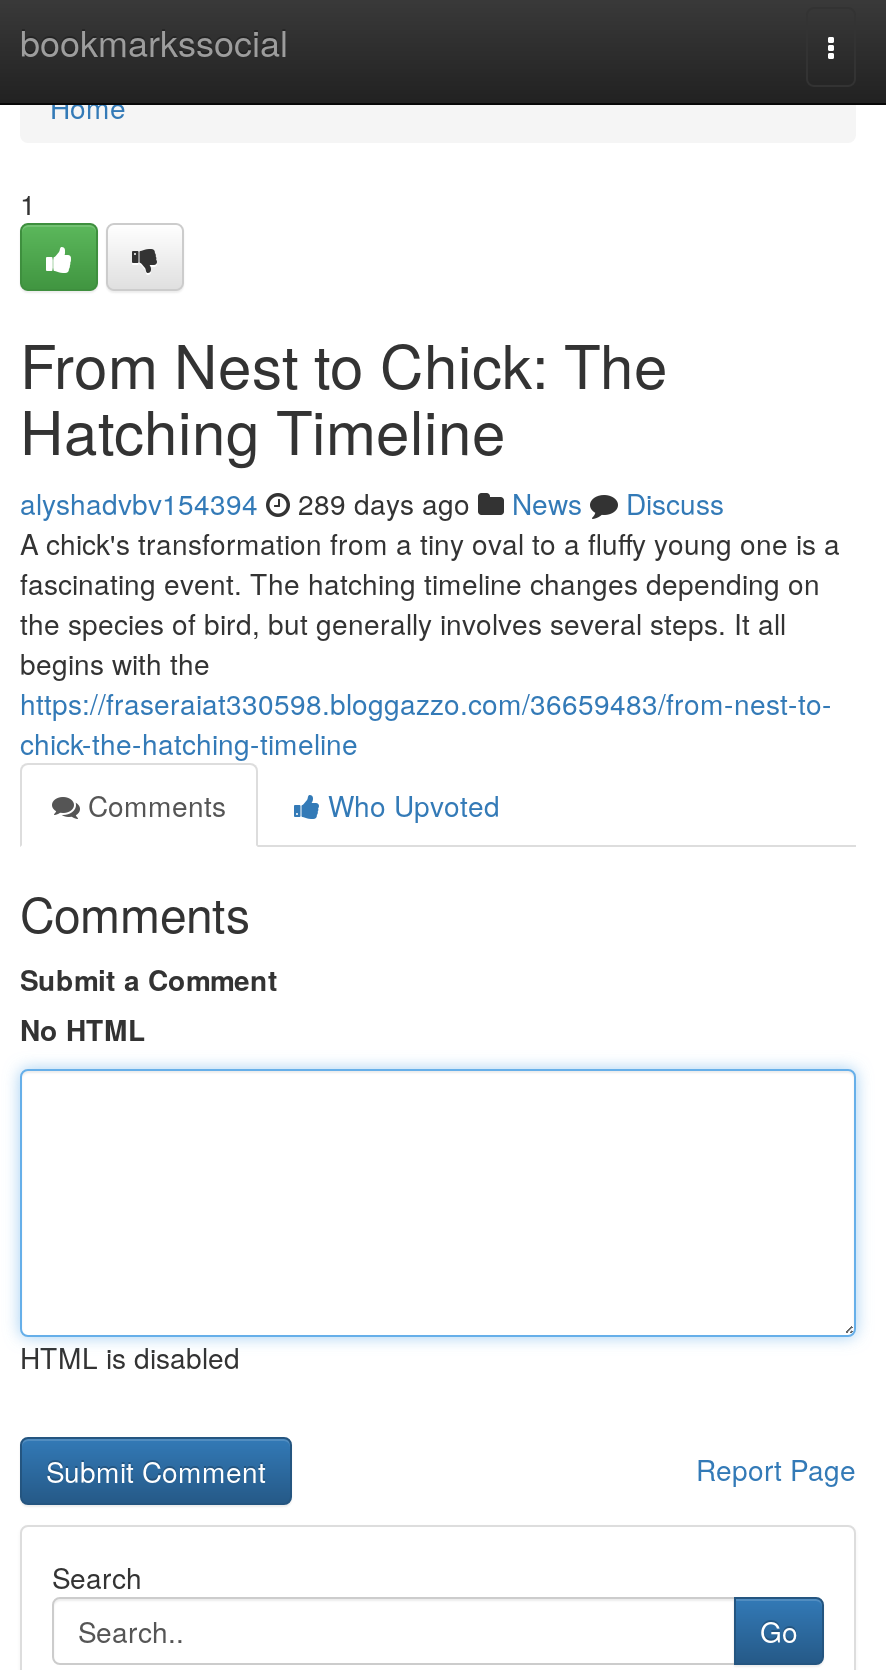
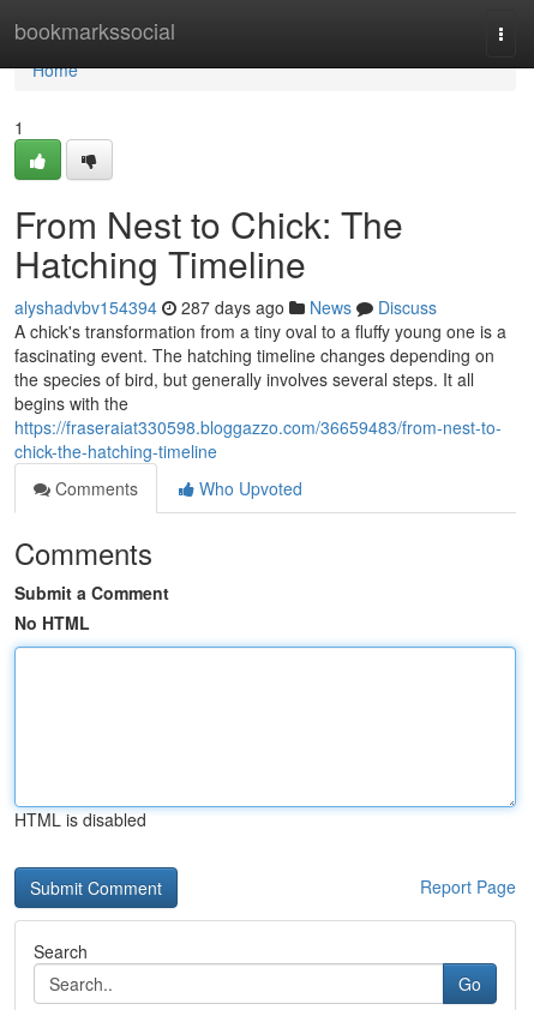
[20,483,724,523] alyshadvbv154394 289 days ago News Discuss -> [14,295,437,319] alyshadvbv154394 287 days ago News Discuss

